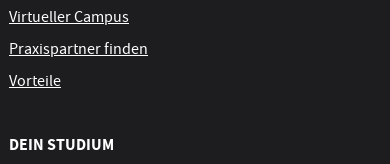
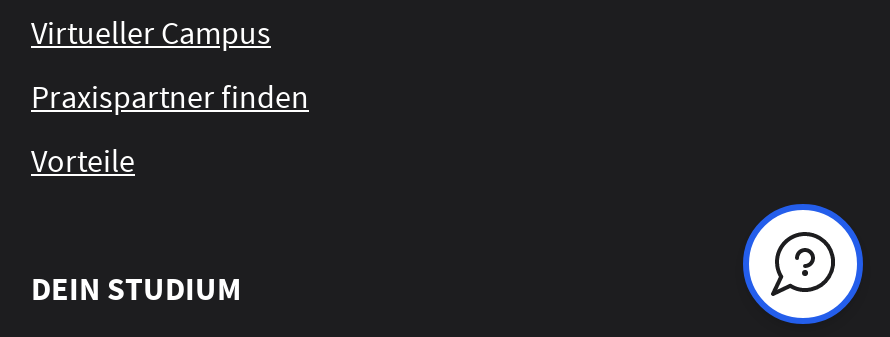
none -> [741,202,865,326] [image]

